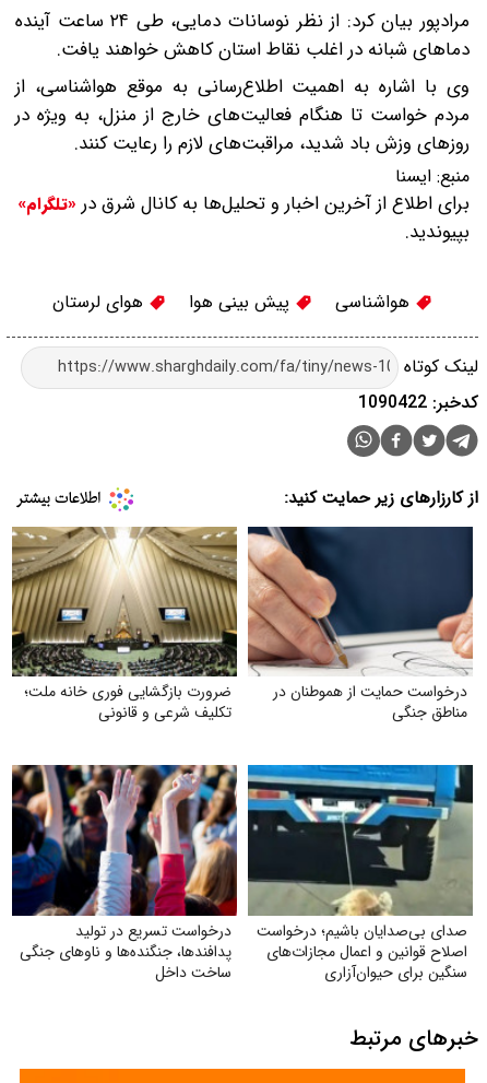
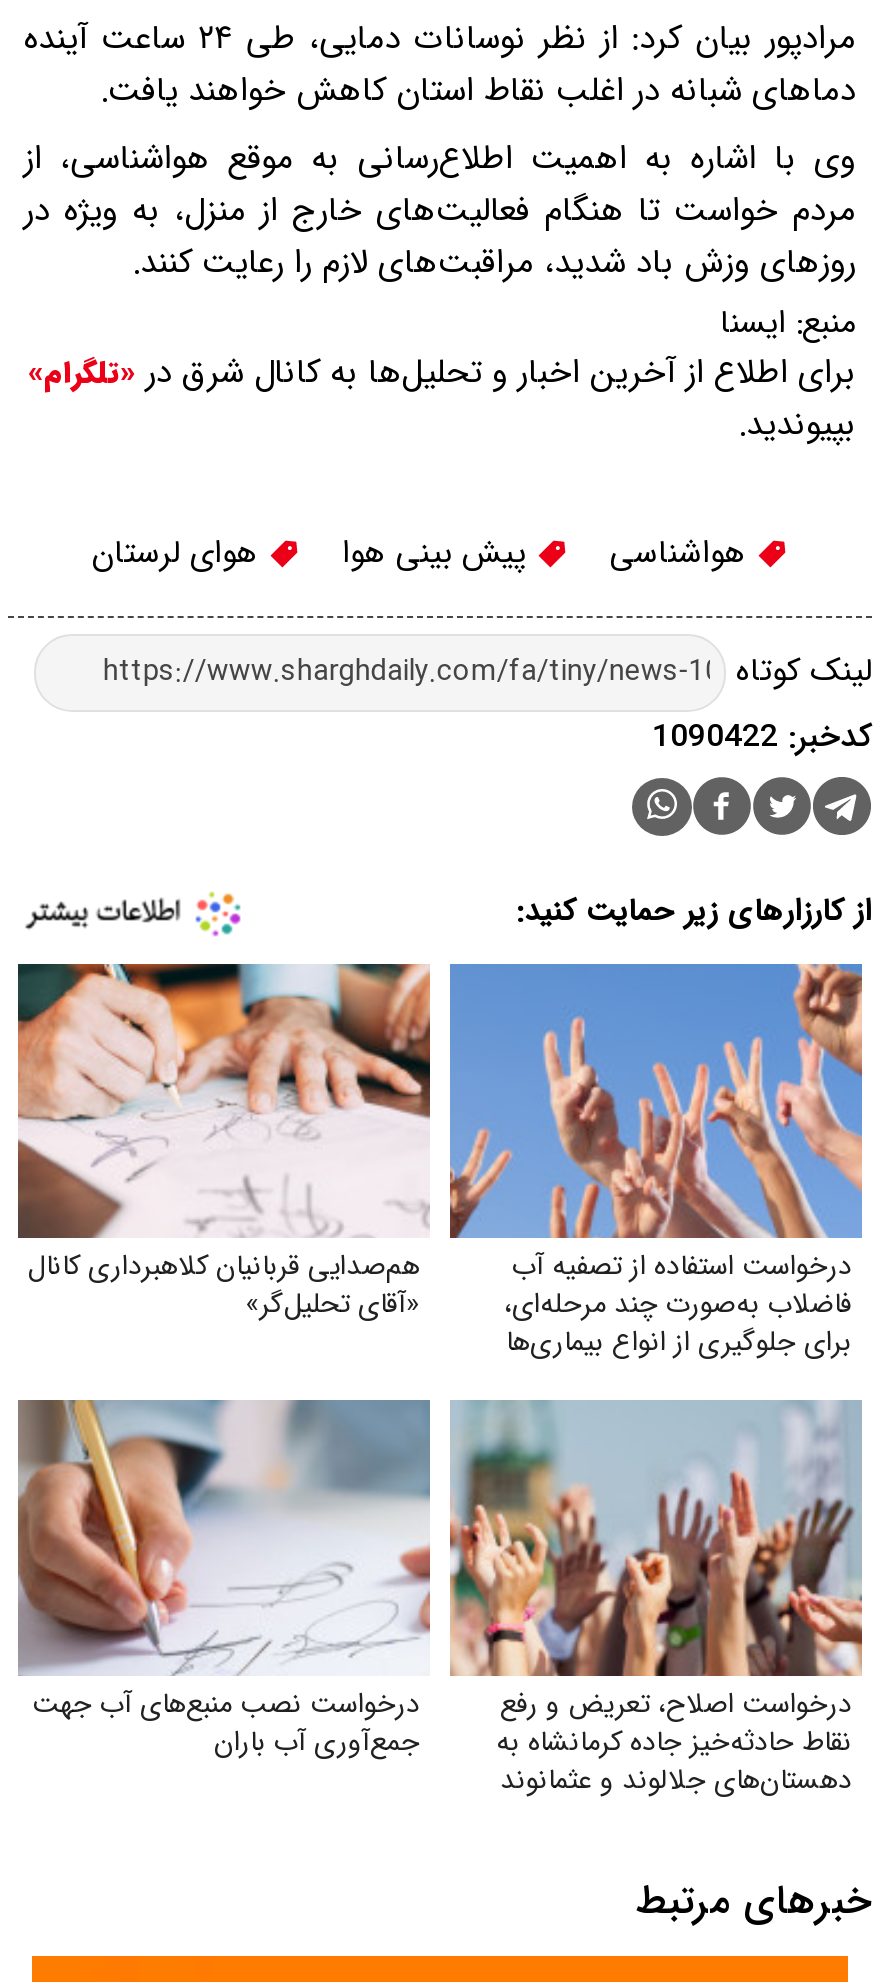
[11,526,238,725] [image] | ضرورت بازگشایی فوری خانه ملت؛ | تکلیف شرعی و قانونی -> [16,962,430,1327] [image] | هم‌صدایی قربانیان کلاهبرداری کانال | «آقای تحلیل‌گر»
[247,526,474,725] [image] | درخواست حمایت از هموطنان در | مناطق جنگی -> [448,962,864,1365] [image] | درخواست استفاده از تصفیه آب | فاضلاب به‌صورت چند مرحله‌ای، | برای جلوگیری از انواع بیماری‌ها
[11,764,238,984] [image] | درخواست تسریع در تولید | پدافندها، جنگنده‌ها و ناوهای جنگی | ساخت داخل -> [16,1398,432,1763] [image] | درخواست نصب منبع‌های آب جهت | جمع‌آوری آب باران
[247,764,473,984] [image] | صدای بی‌صدایان باشیم؛ درخواست | اصلاح قوانین و اعمال مجازات‌های | سنگین برای حیوان‌آزاری -> [448,1400,862,1801] [image] | درخواست اصلاح، تعریض و رفع | نقاط حادثه‌خیز جاده کرمانشاه به | دهستان‌های جلالوند و عثمانوند

